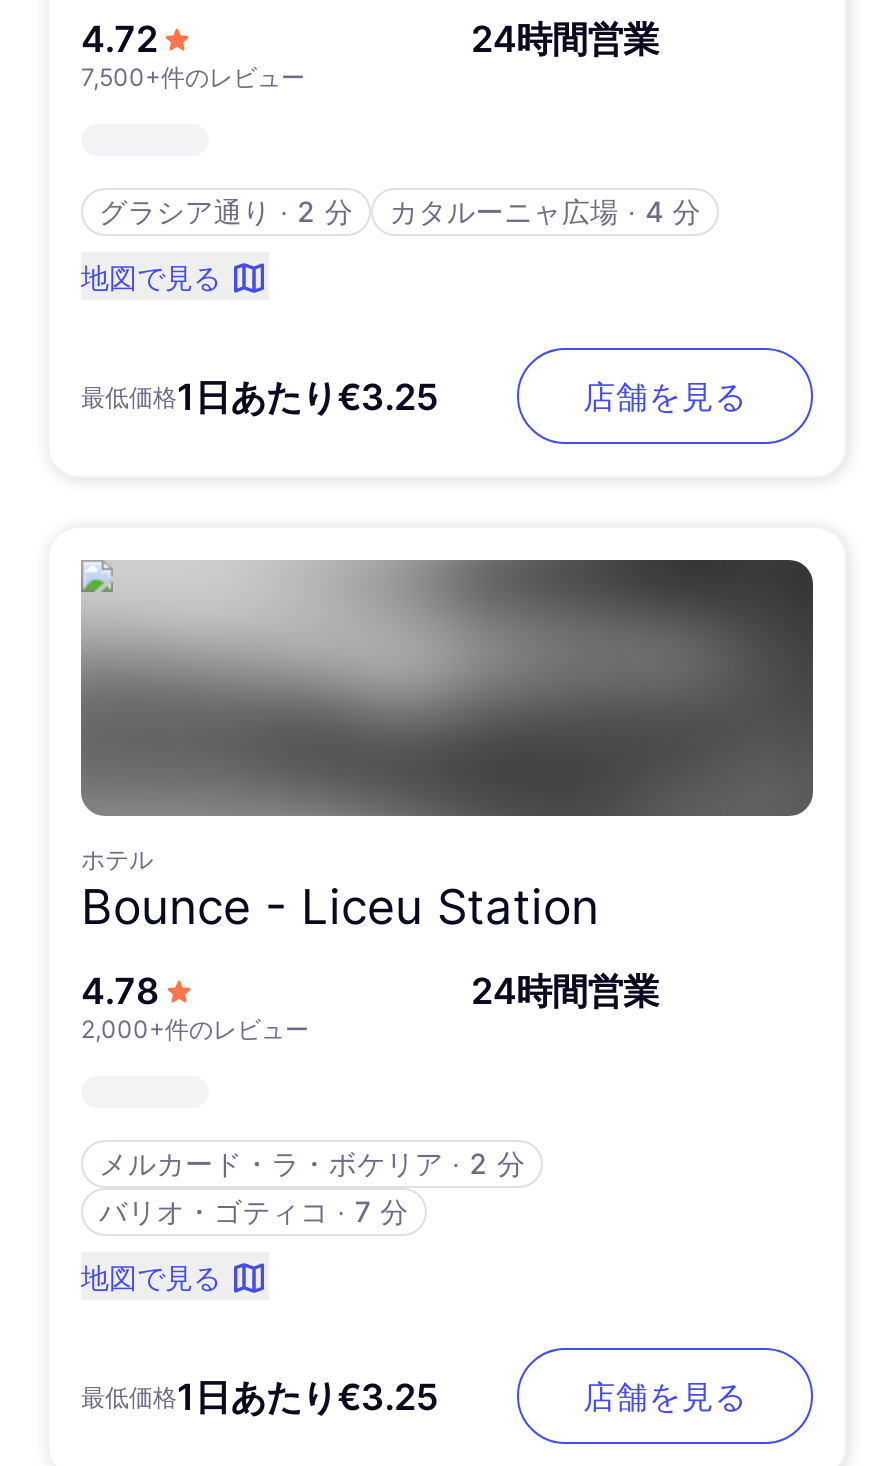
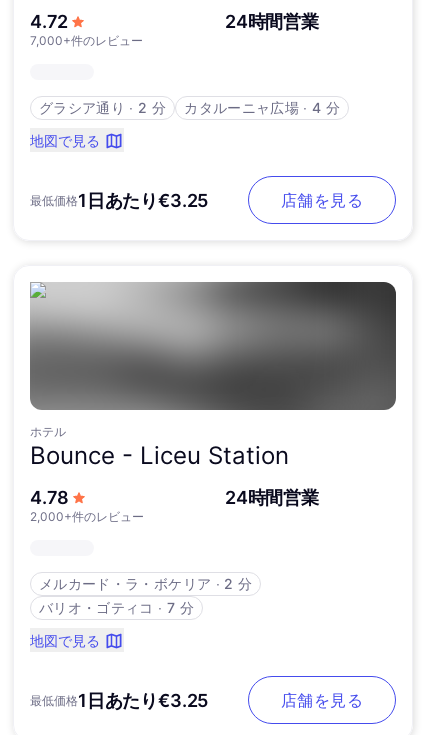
[81,62,305,92] 7,500+件のレビュー -> [30,33,143,48] 7,000+件のレビュー

